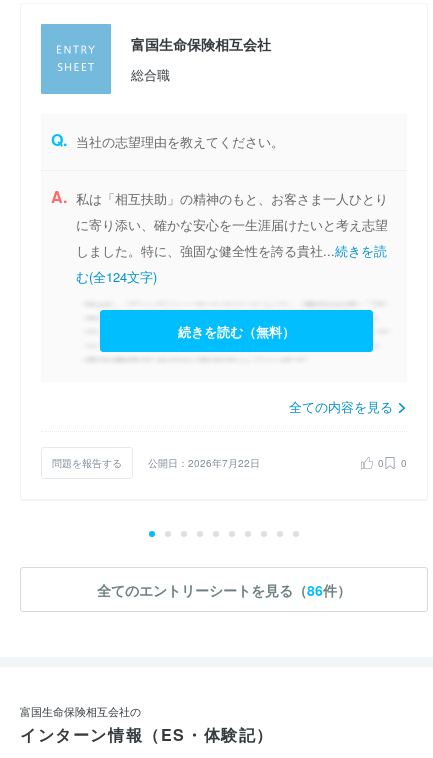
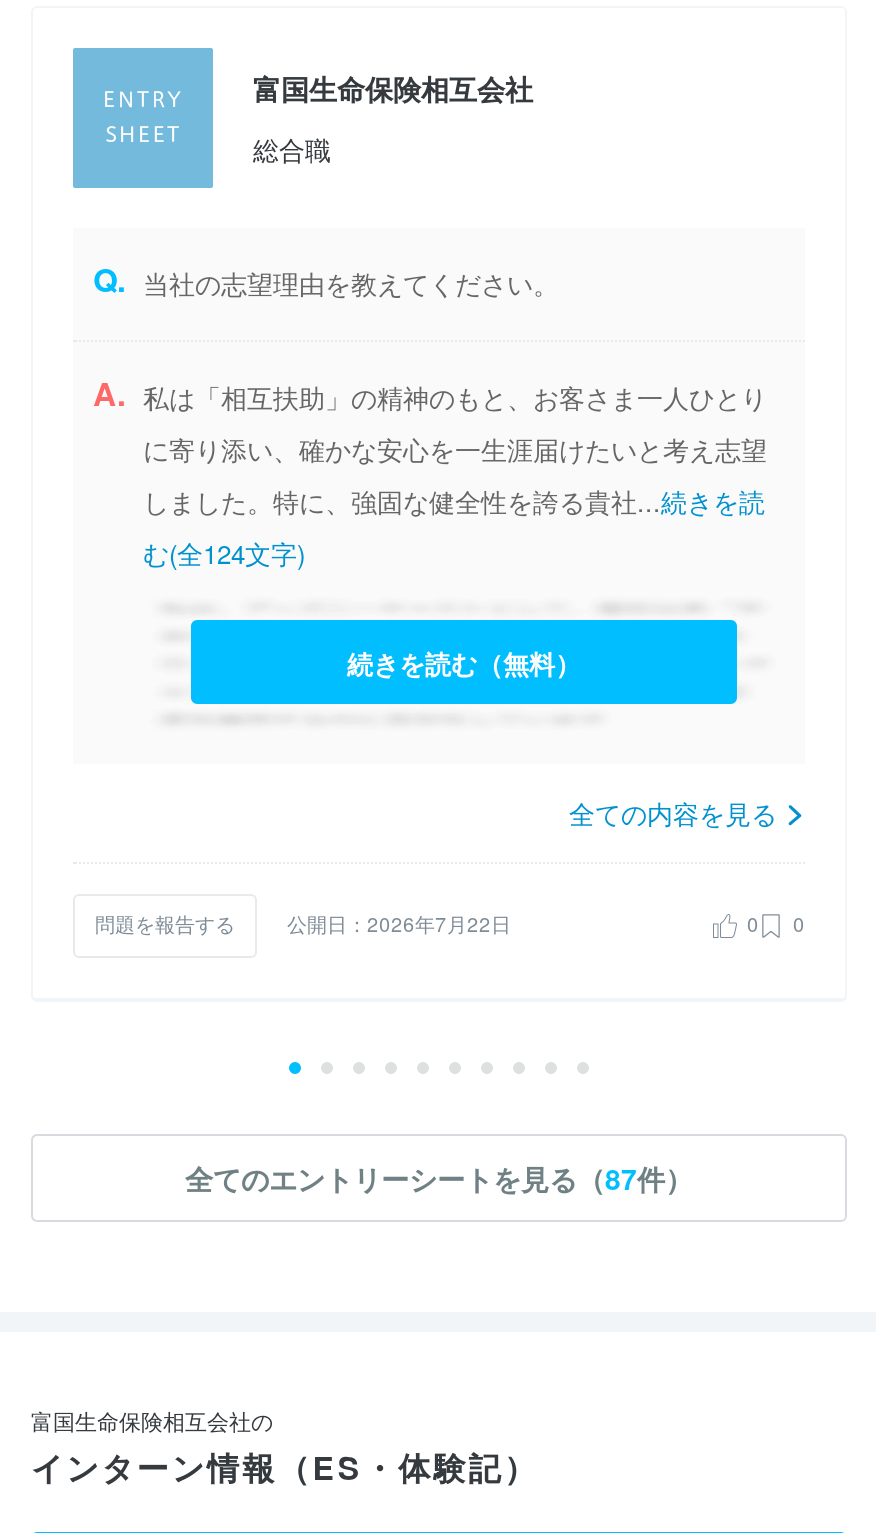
[97,580,351,600] 全てのエントリーシートを見る（86件） -> [185,1158,693,1198] 全てのエントリーシートを見る（87件）

